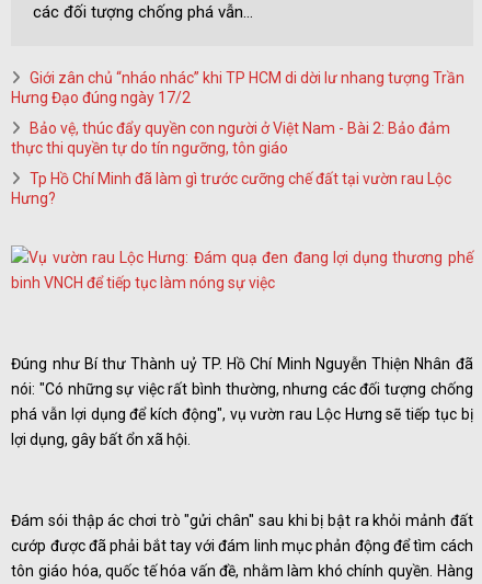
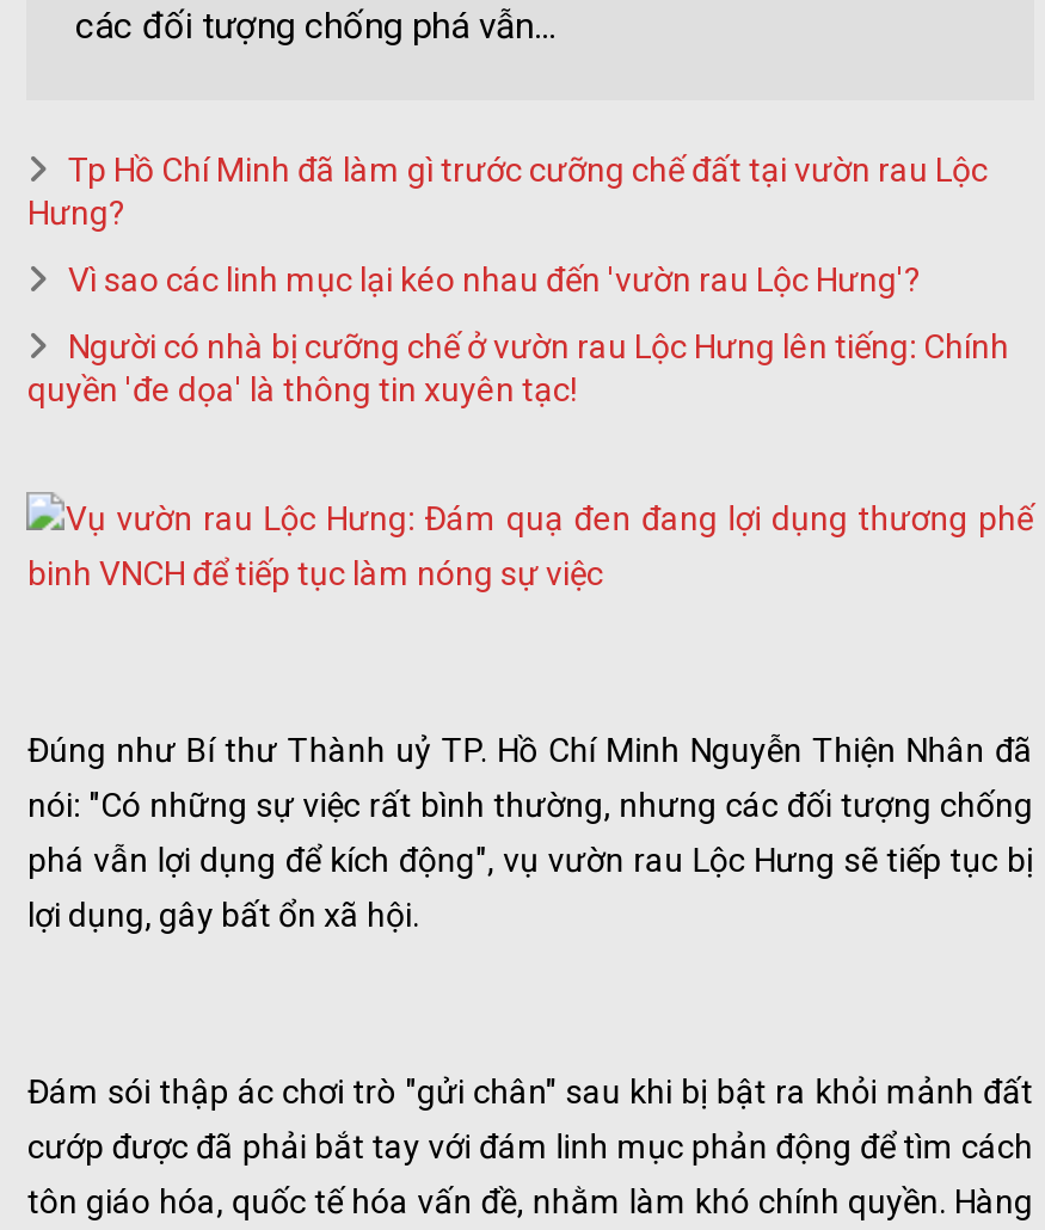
[11,69,465,157] Giới zân chủ “nháo nhác” khi TP HCM di dời lư nhang tượng Trần | Hưng Đạo đúng ngày 17/2 | Bảo vệ, thúc đẩy quyền con người ở Việt Nam - Bài 2: Bảo đảm | thực thi quyền tự do tín ngưỡng, tôn giáo -> none
moved [11,170,452,207] -> [27,150,987,232]: Tp Hồ Chí Minh đã làm gì trước cưỡng chế đất tại vườn rau Lộc | Hưng?
none -> [27,260,1009,408] Vì sao các linh mục lại kéo nhau đến 'vườn rau Lộc Hưng'? | Người có nhà bị cưỡng chế ở vườn rau Lộc Hưng lên tiếng: Chính | quyền 'đe dọa' là thông tin xuyên tạc!

